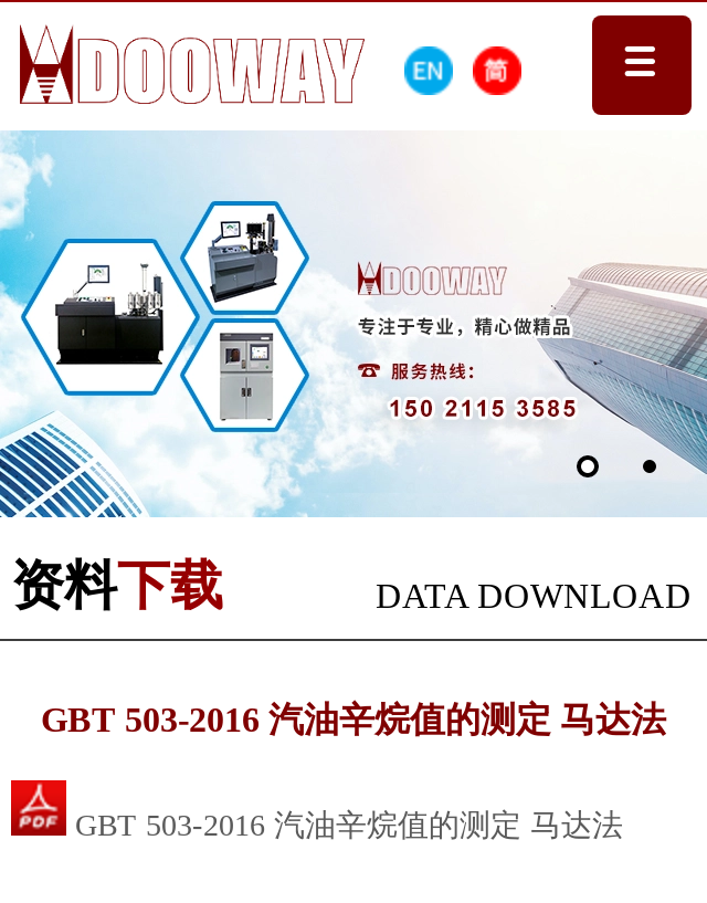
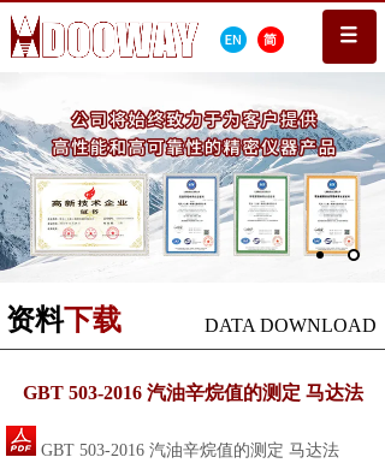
[7,130,700,519] [image] -> [4,73,381,283] [image]

